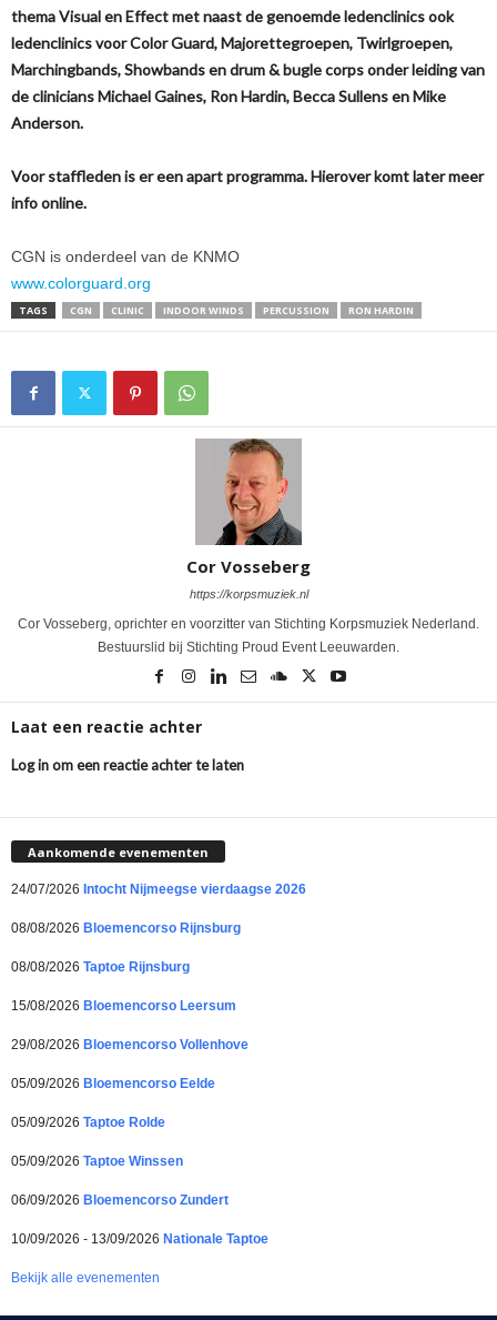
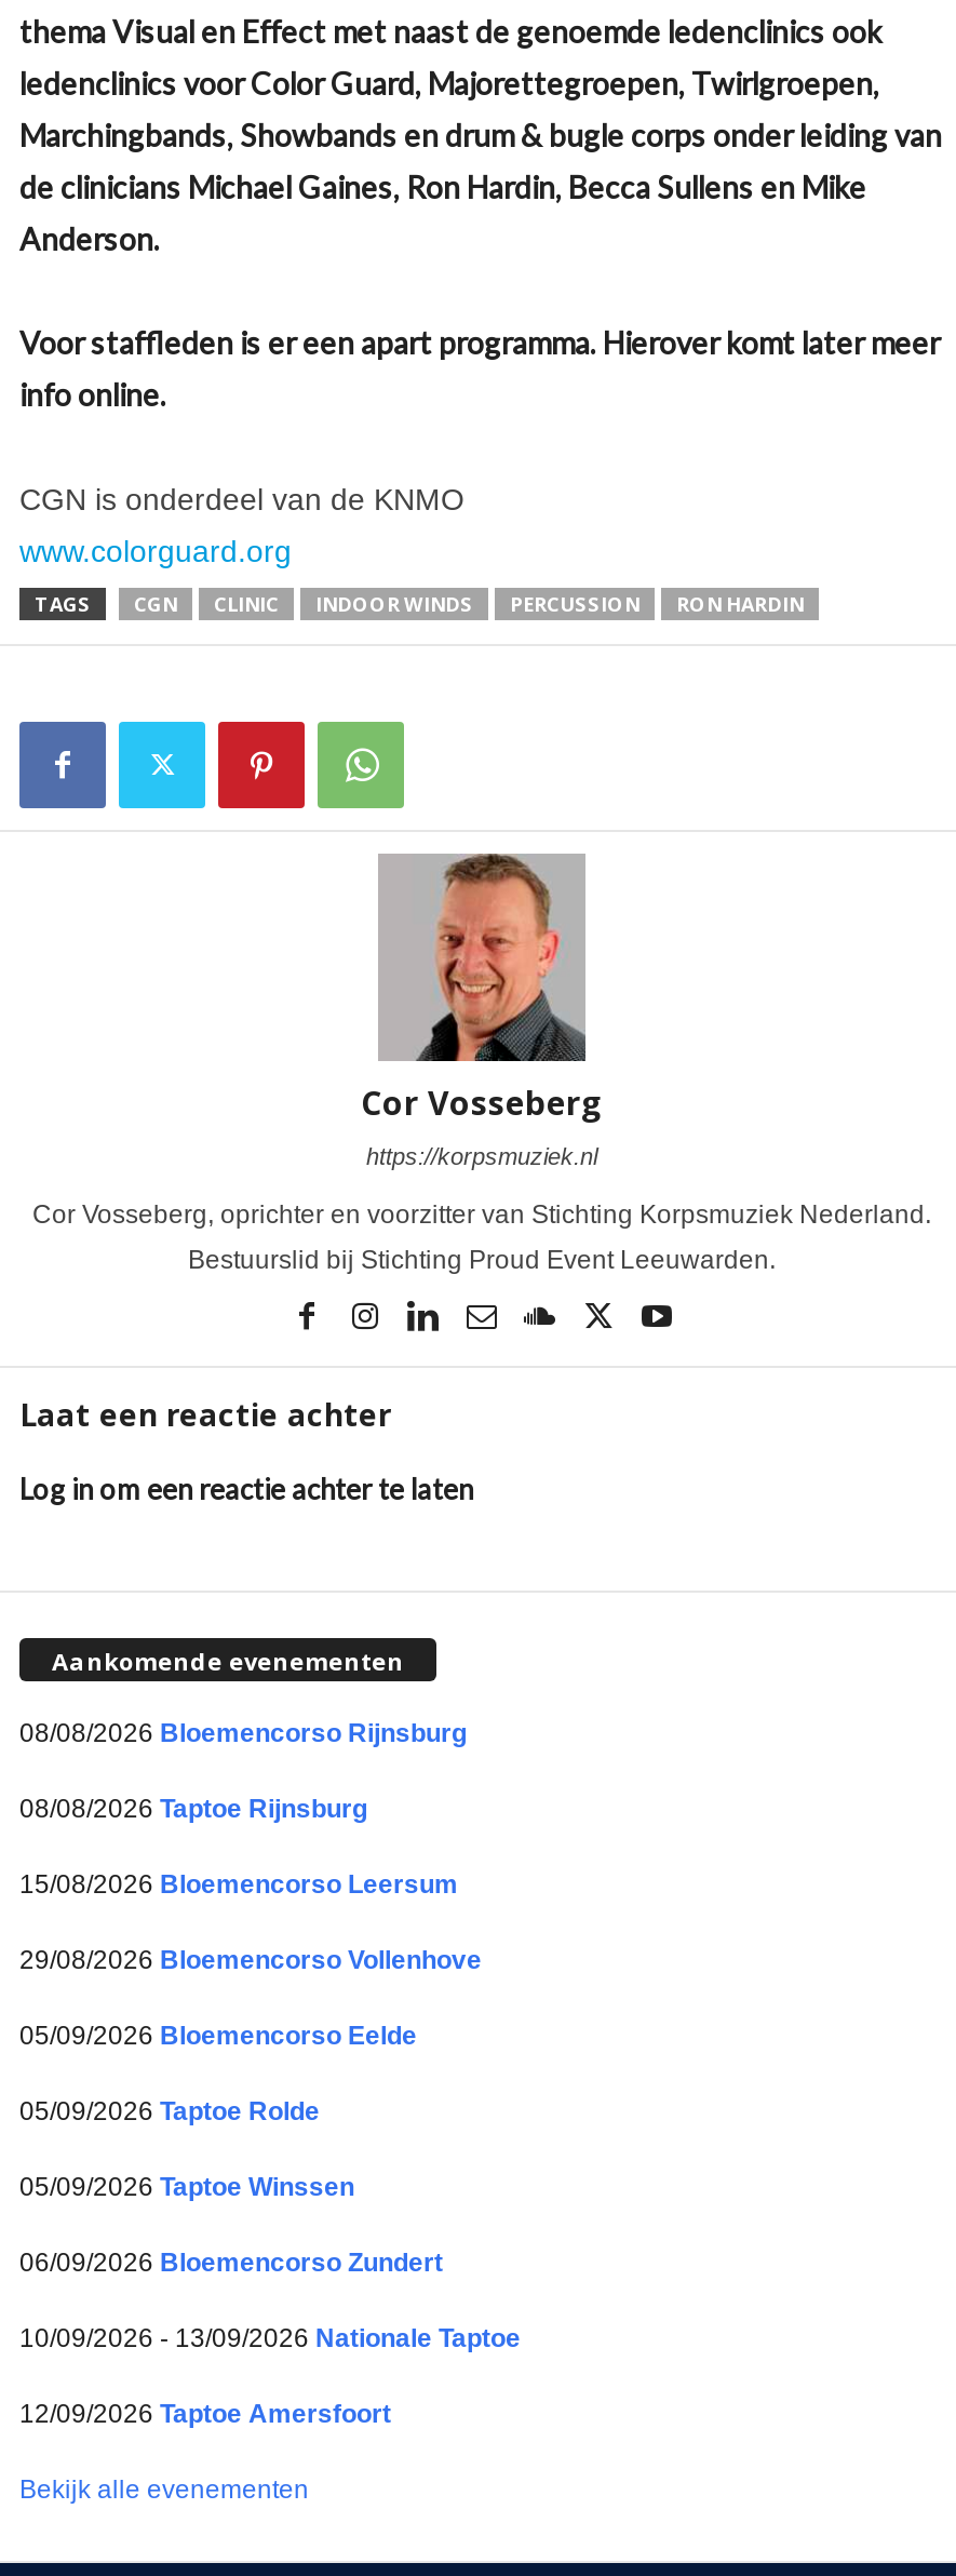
[11,882,306,897] 24/07/2026 Intocht Nijmeegse vierdaagse 2026 -> none
moved [11,921,268,1247] -> [19,1717,521,2352]: 08/08/2026 Bloemencorso Rijnsburg | 08/08/2026 Taptoe Rijnsburg | 15/08/2026 Bloemencorso Leersum | ... | 06/09/2026 Bloemencorso Zundert | 10/09/2026 - 13/09/2026 Nationale Taptoe
none -> [19,2397,391,2428] 12/09/2026 Taptoe Amersfoort

